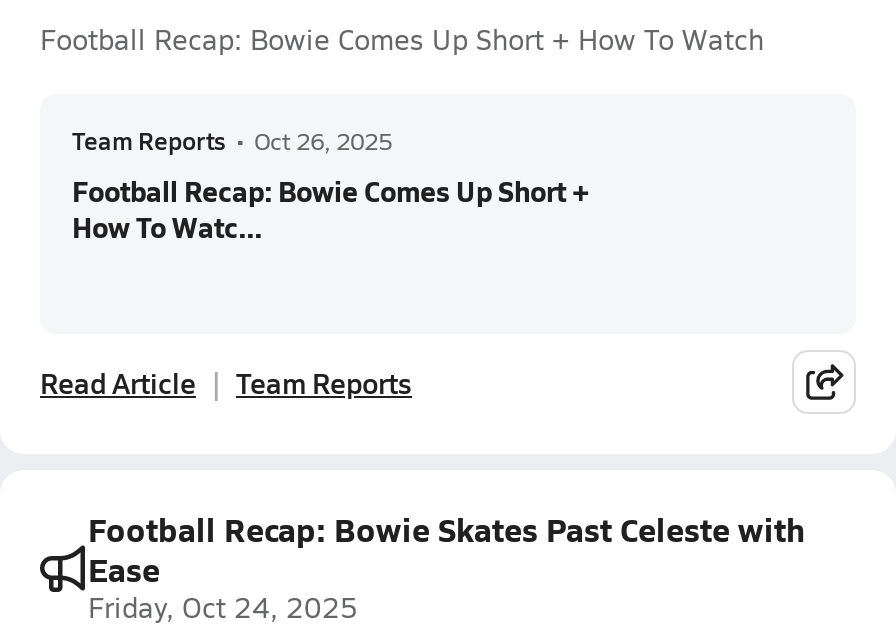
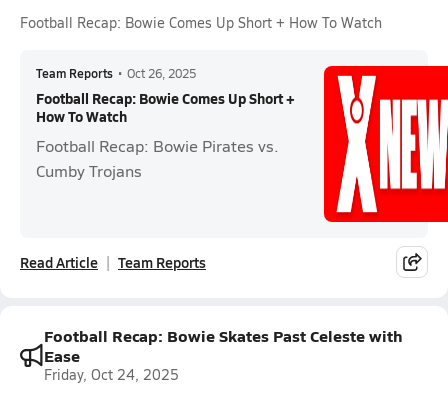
none -> [323,65,445,223] [image]
[72,206,262,246] How To Watc... -> [36,106,279,181] How To Watch | Football Recap: Bowie Pirates vs. | Cumby Trojans

